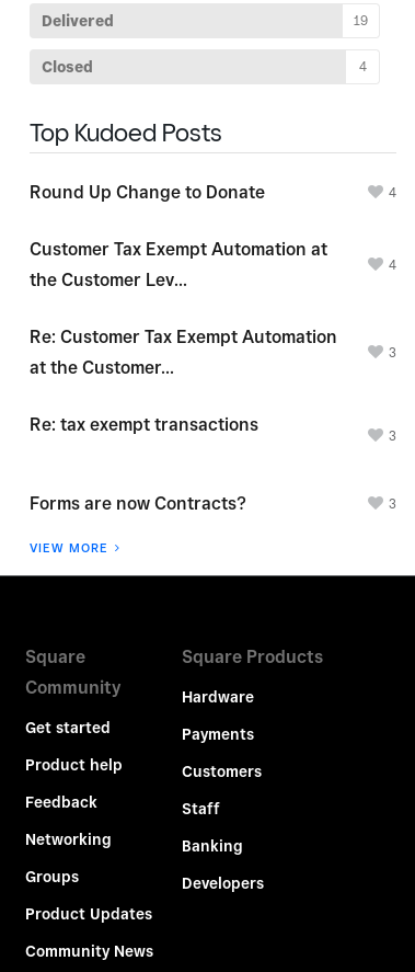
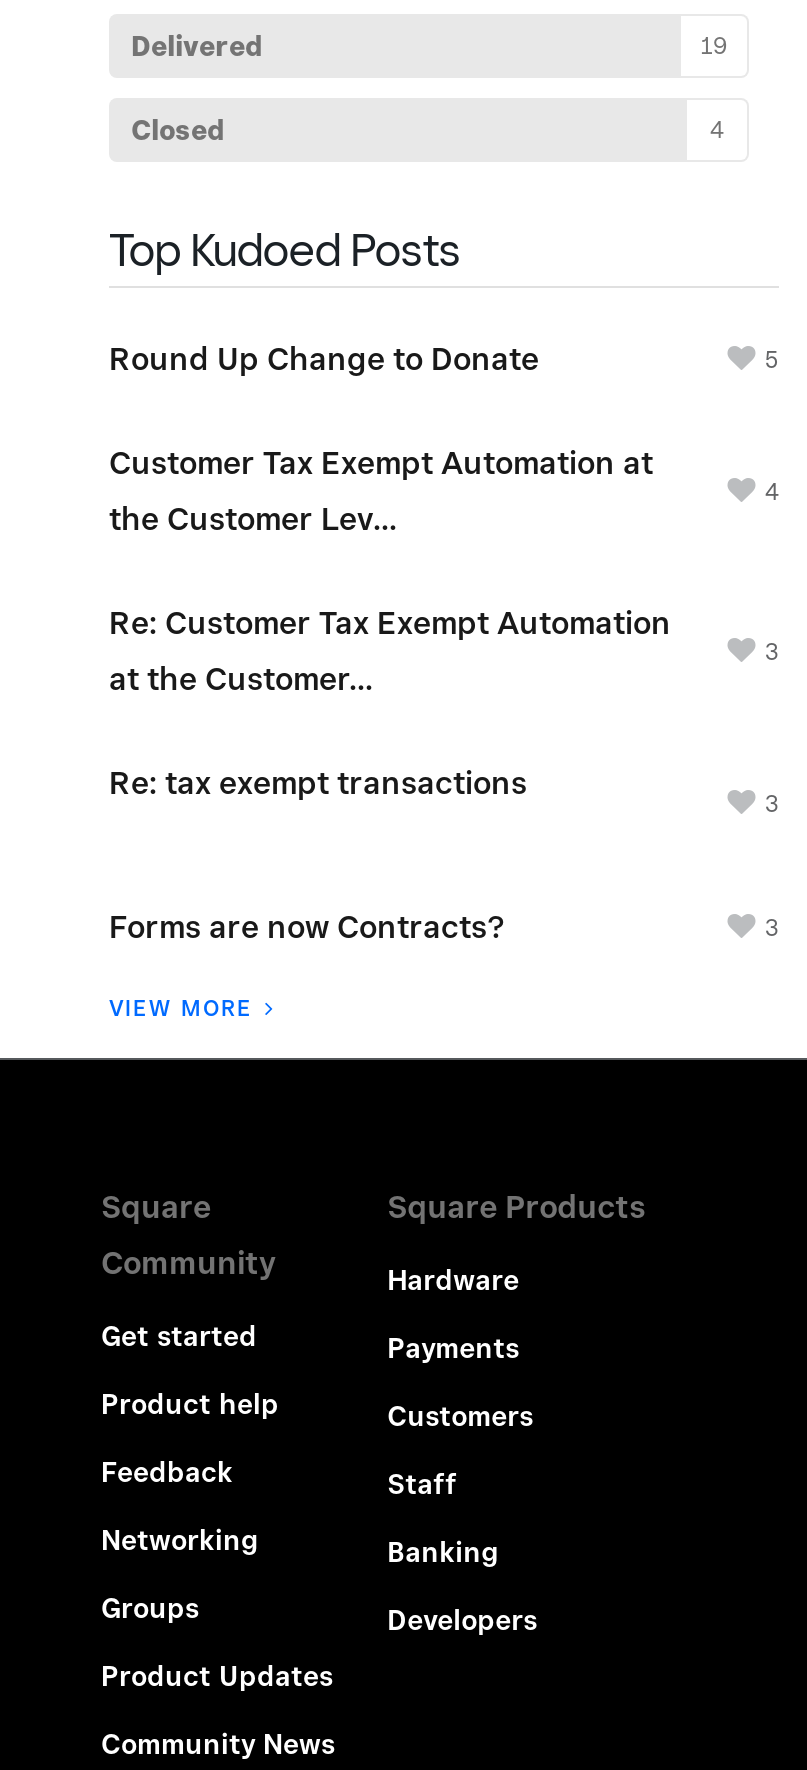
[389,184,396,200] 4 -> [765,343,779,373] 5

